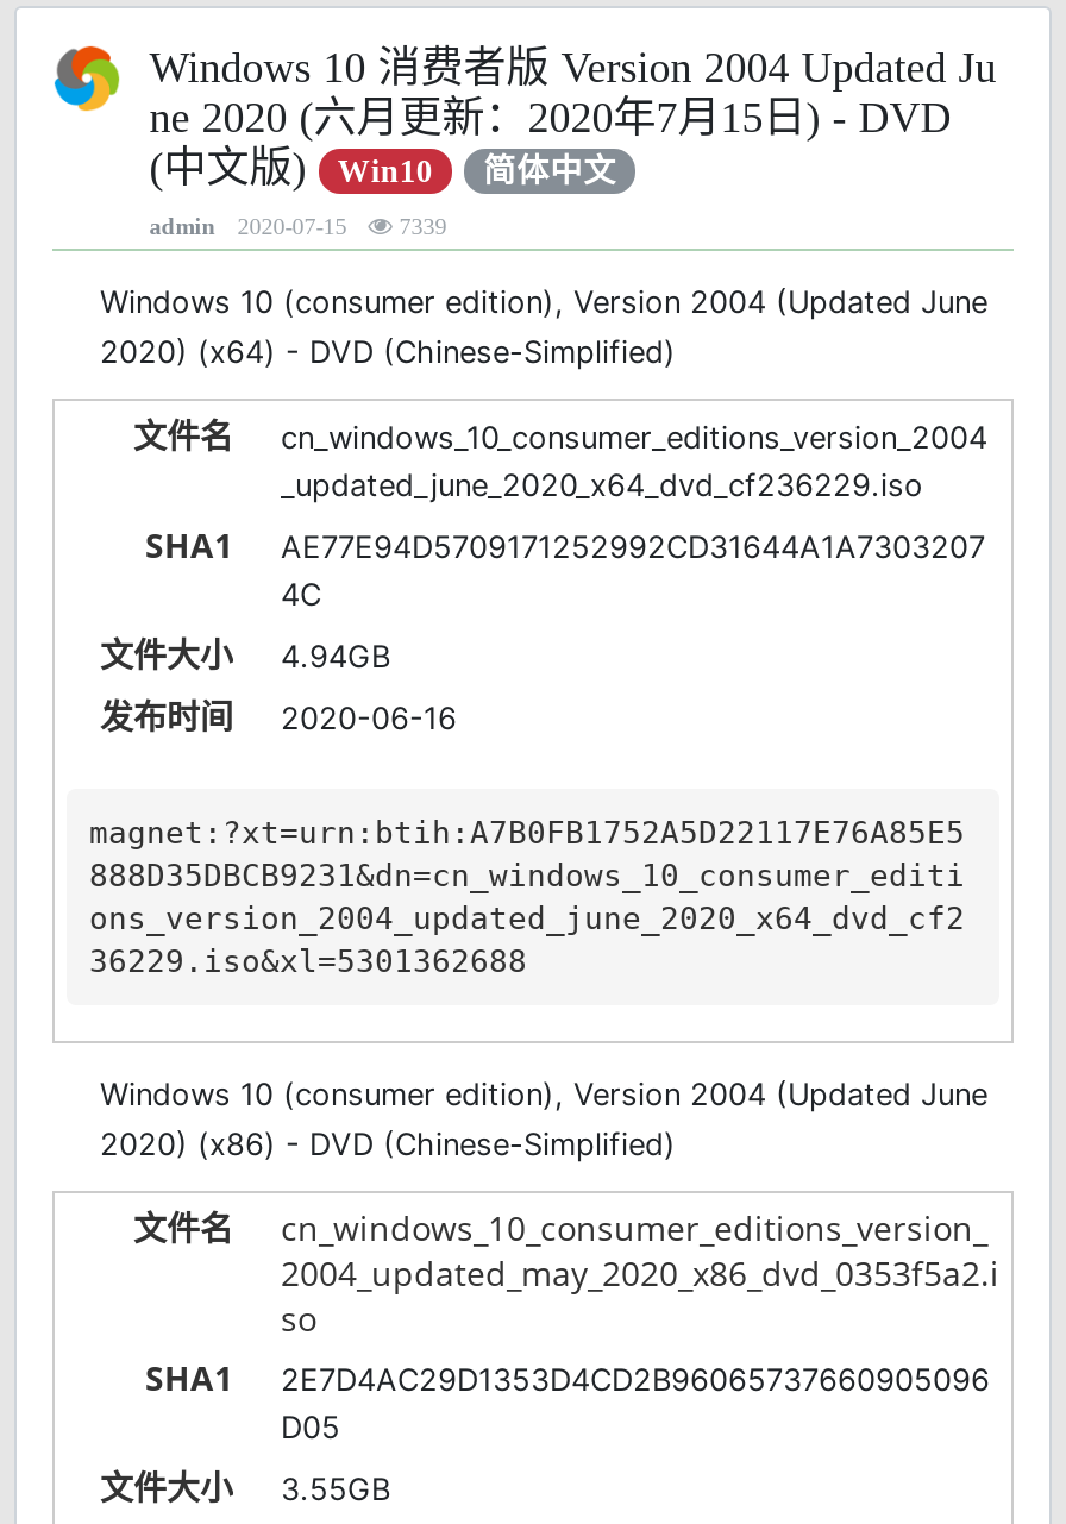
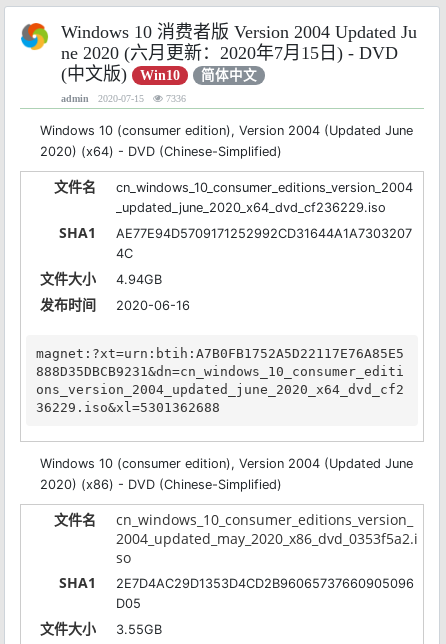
[149,214,447,240] admin 2020-07-15 7339 -> [61,93,186,104] admin 2020-07-15 7336

